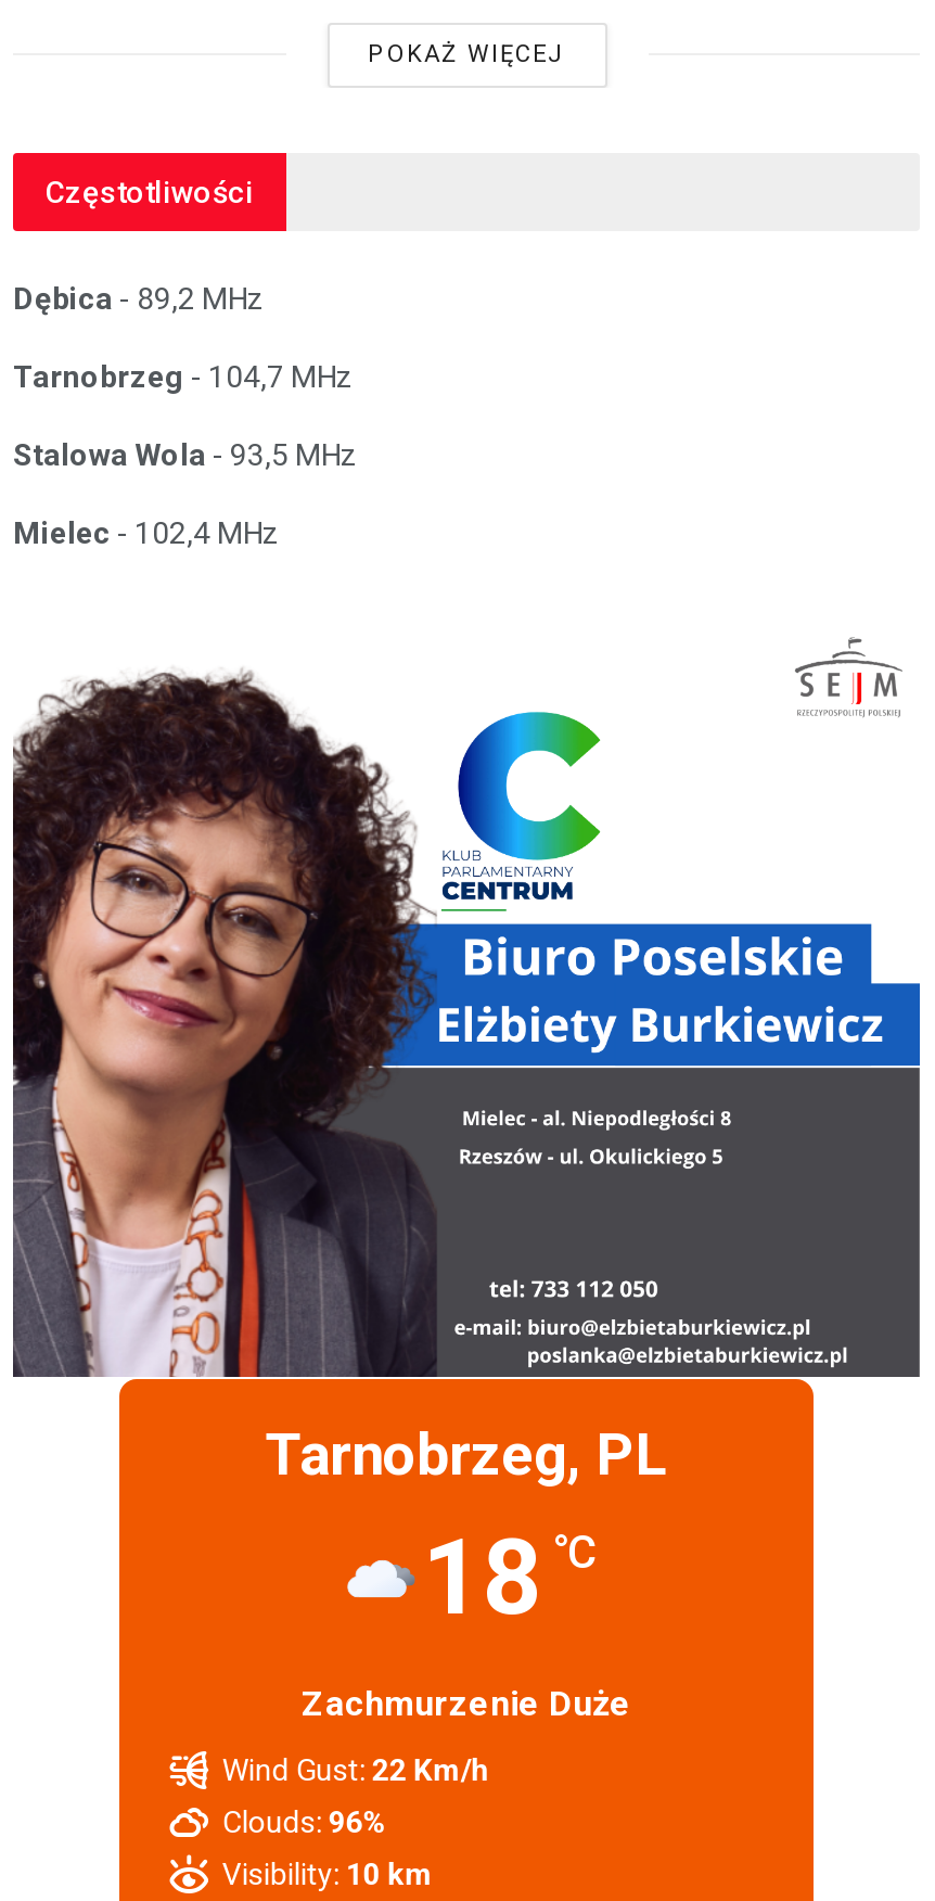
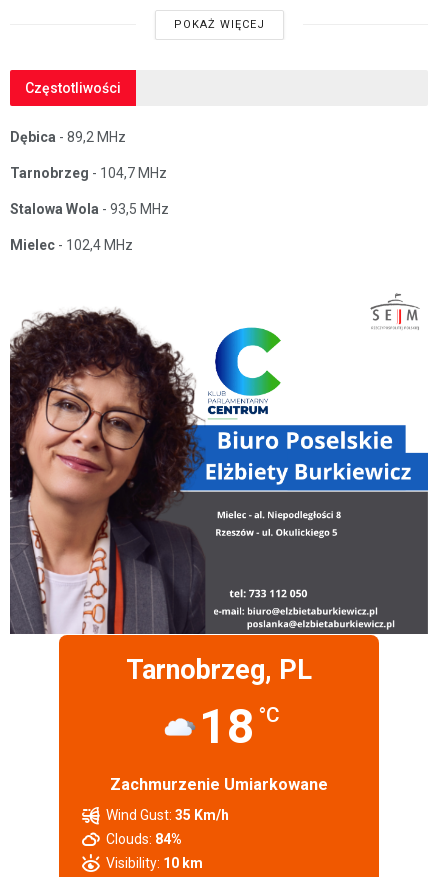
[302,1683,631,1724] Zachmurzenie Duże -> [110,775,328,794] Zachmurzenie Umiarkowane
[222,1752,489,1787] Wind Gust: 22 Km/h -> [106,807,229,823] Wind Gust: 35 Km/h
[222,1804,387,1839] Clouds: 96% -> [106,831,182,847] Clouds: 84%

